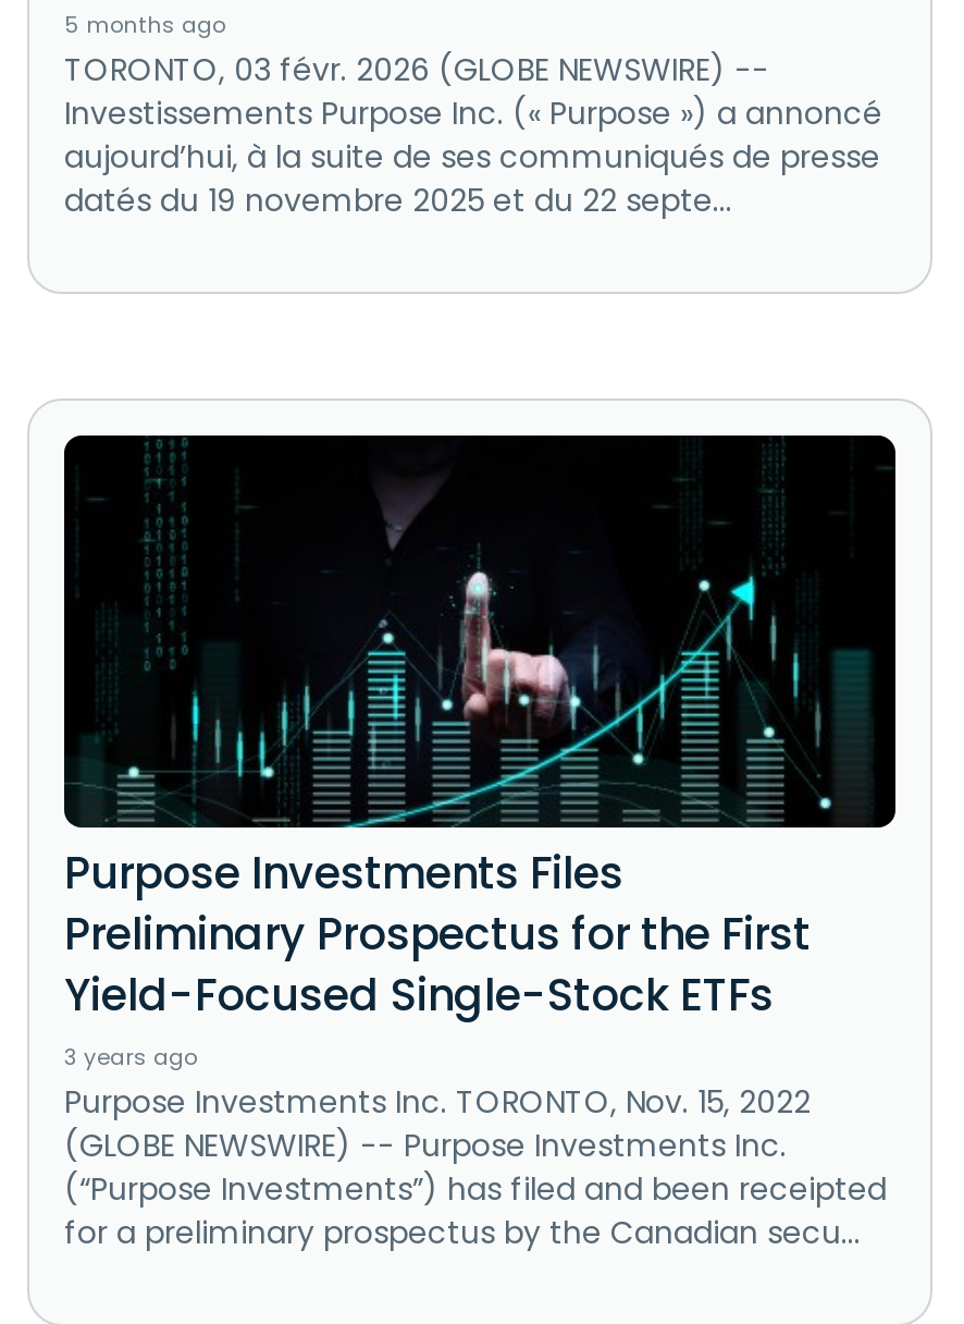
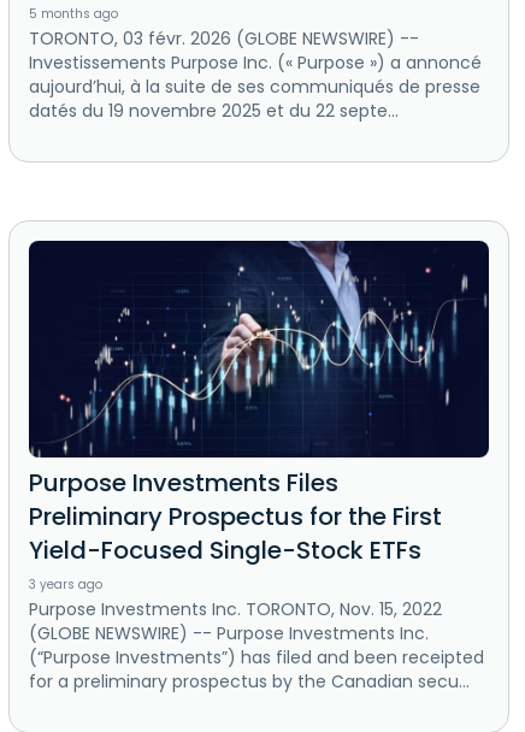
[66,433,893,830] [image] -> [29,240,489,459] [image]

